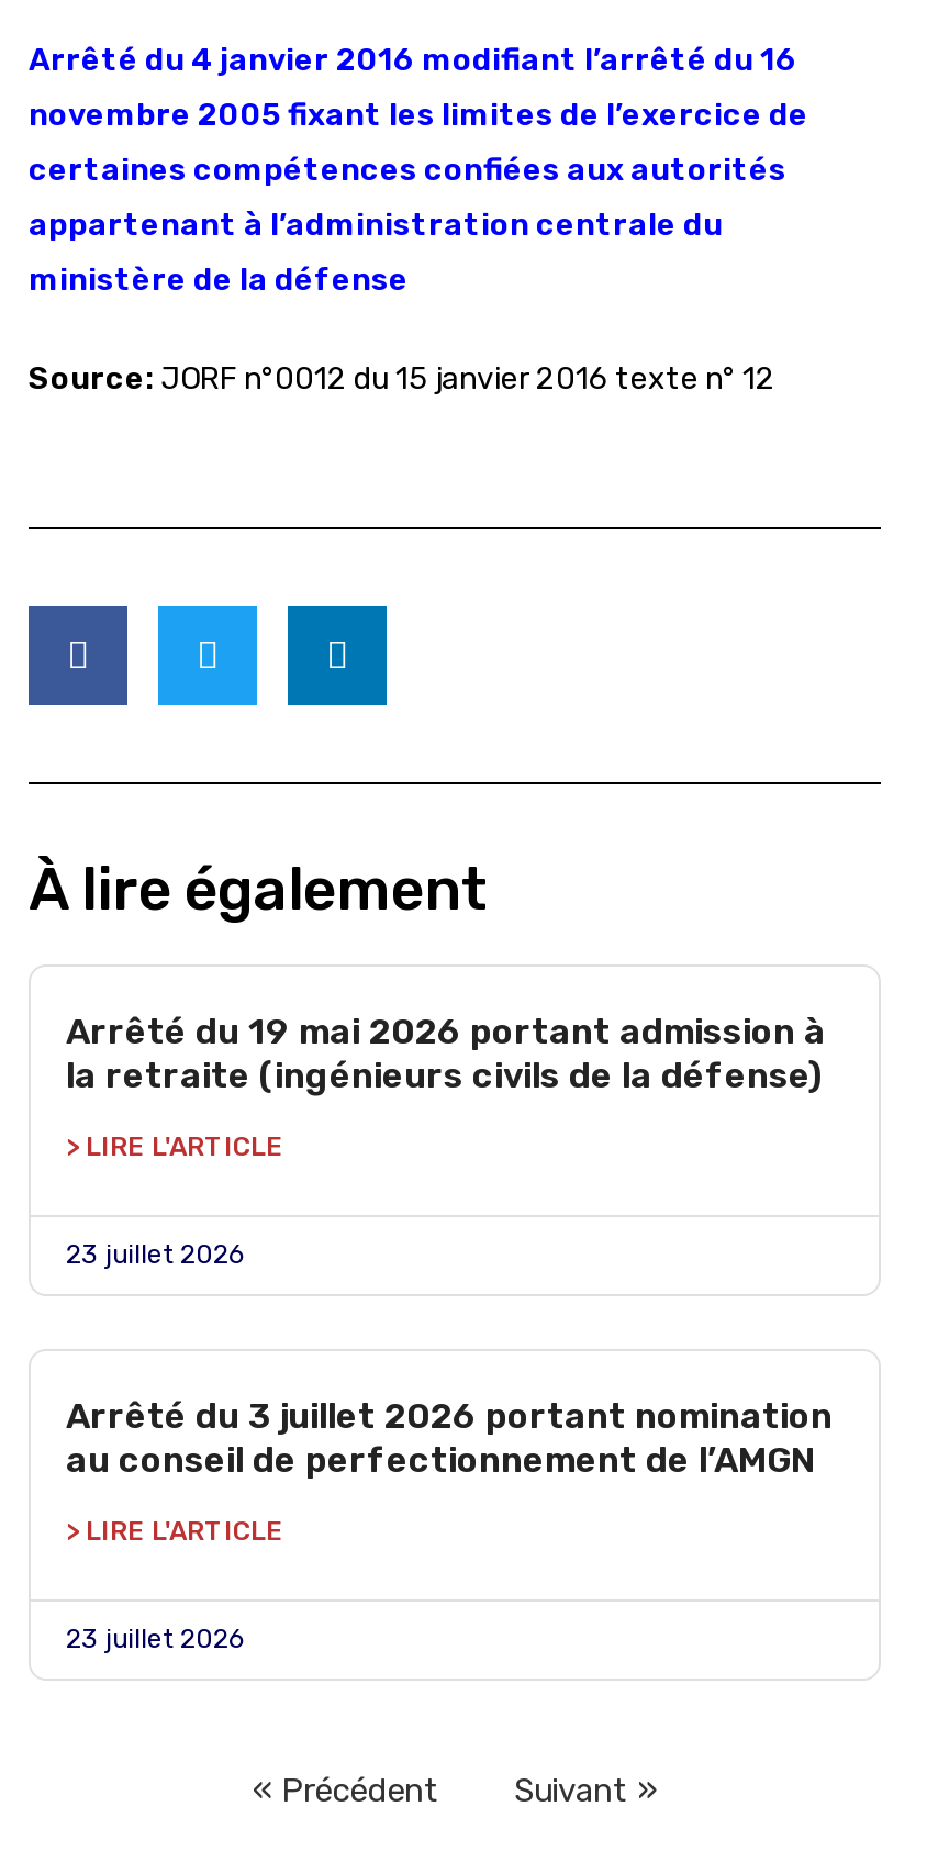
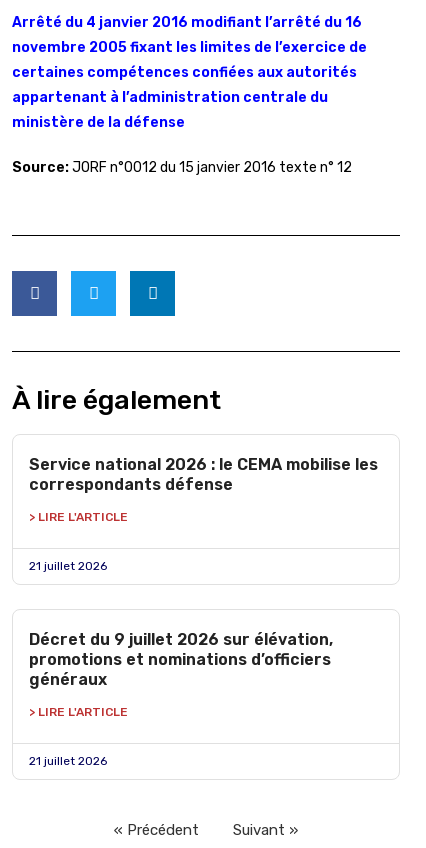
[66,1011,826,1096] Arrêté du 19 mai 2026 portant admission à | la retraite (ingénieurs civils de la défense) -> [29,455,378,494] Service national 2026 : le CEMA mobilise les | correspondants défense
[66,1239,244,1270] 23 juillet 2026 -> [29,559,107,573] 21 juillet 2026
[66,1395,833,1481] Arrêté du 3 juillet 2026 portant nomination | au conseil de perfectionnement de l’AMGN -> [29,630,333,689] Décret du 9 juillet 2026 sur élévation, | promotions et nominations d’officiers | généraux
[66,1624,244,1654] 23 juillet 2026 -> [29,754,107,768] 21 juillet 2026

